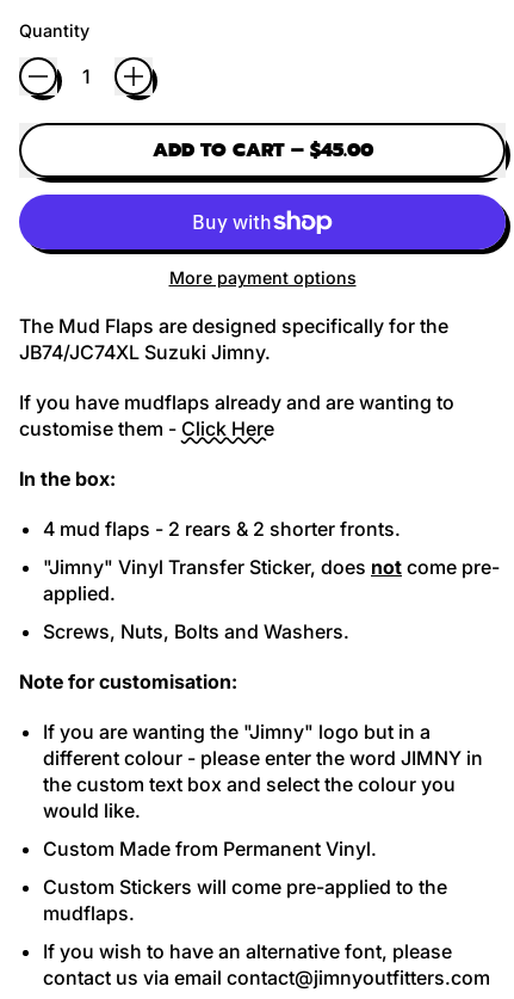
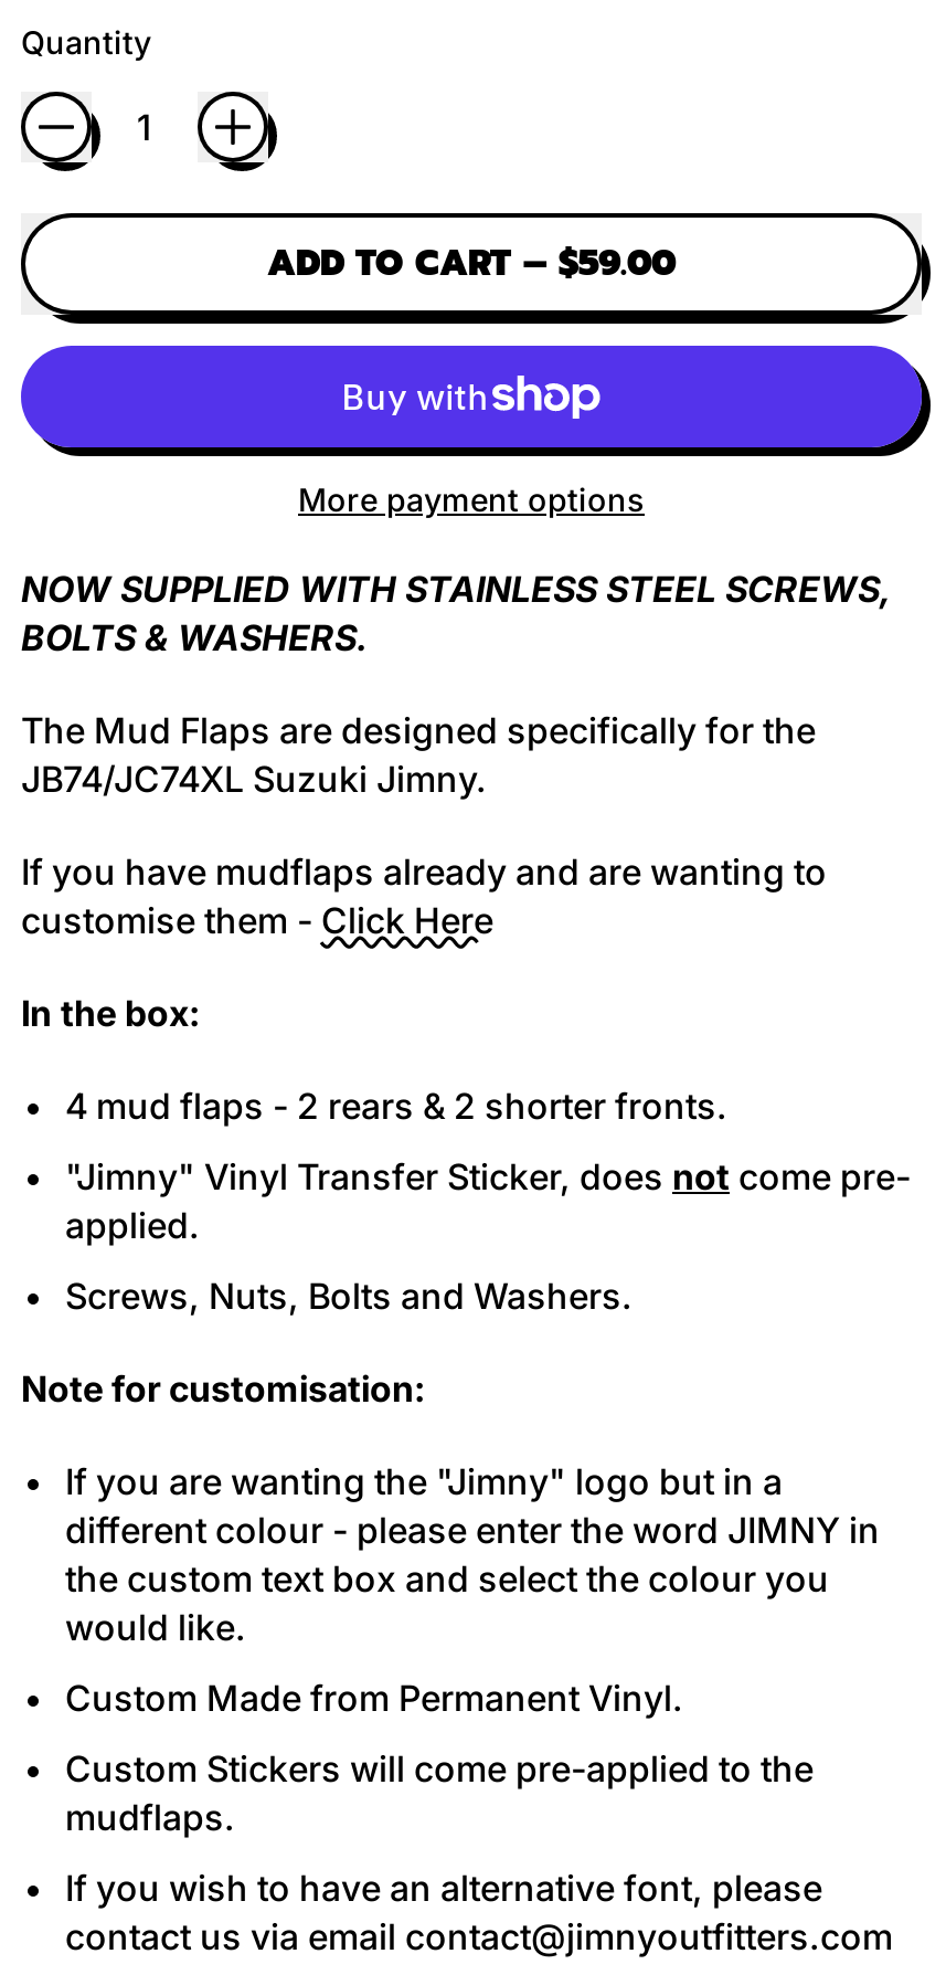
[152,136,373,165] ADD TO CART – $45.00 -> [267,238,676,291] ADD TO CART – $59.00
none -> [21,568,891,660] NOW SUPPLIED WITH STAINLESS STEEL SCREWS, | BOLTS & WASHERS.

